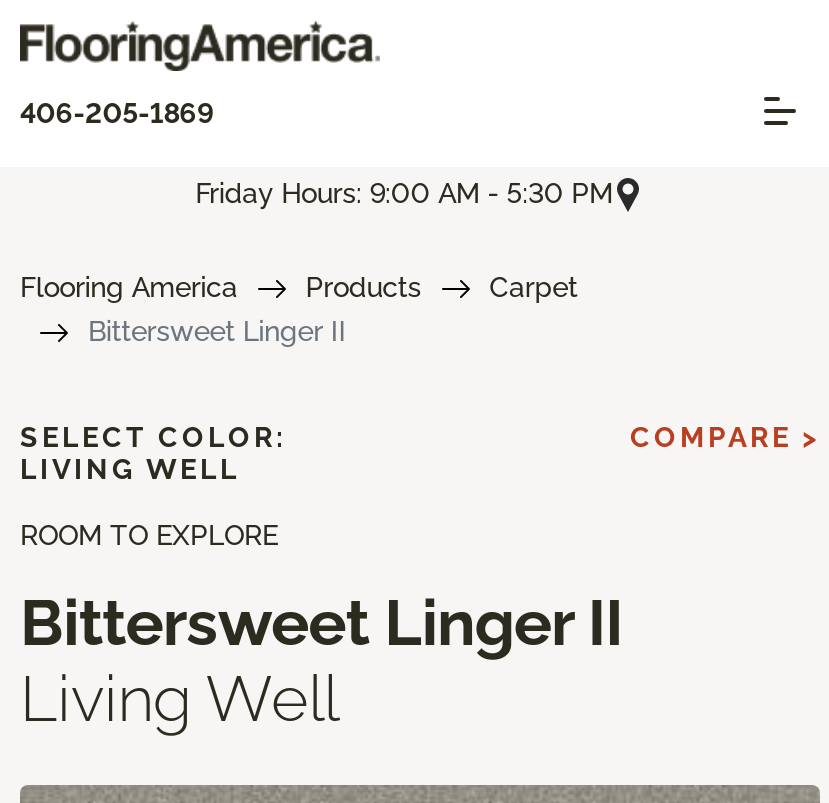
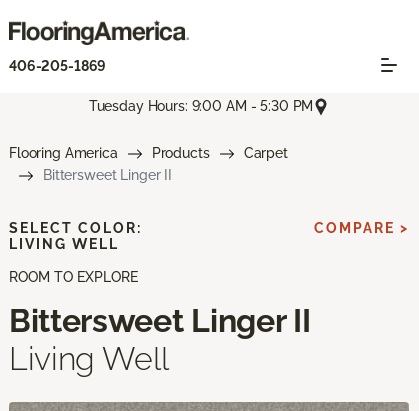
[195,177,613,209] Friday Hours: 9:00 AM - 5:30 PM -> [89,98,313,114] Tuesday Hours: 9:00 AM - 5:30 PM

